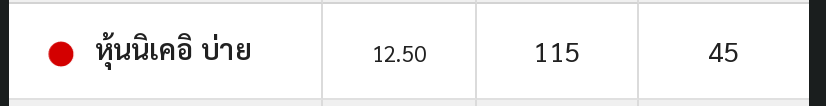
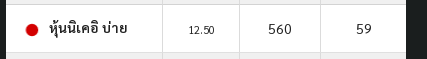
[533,32,581,68] 115 -> [268,19,292,37] 560
[708,32,740,68] 45 -> [355,19,371,37] 59

